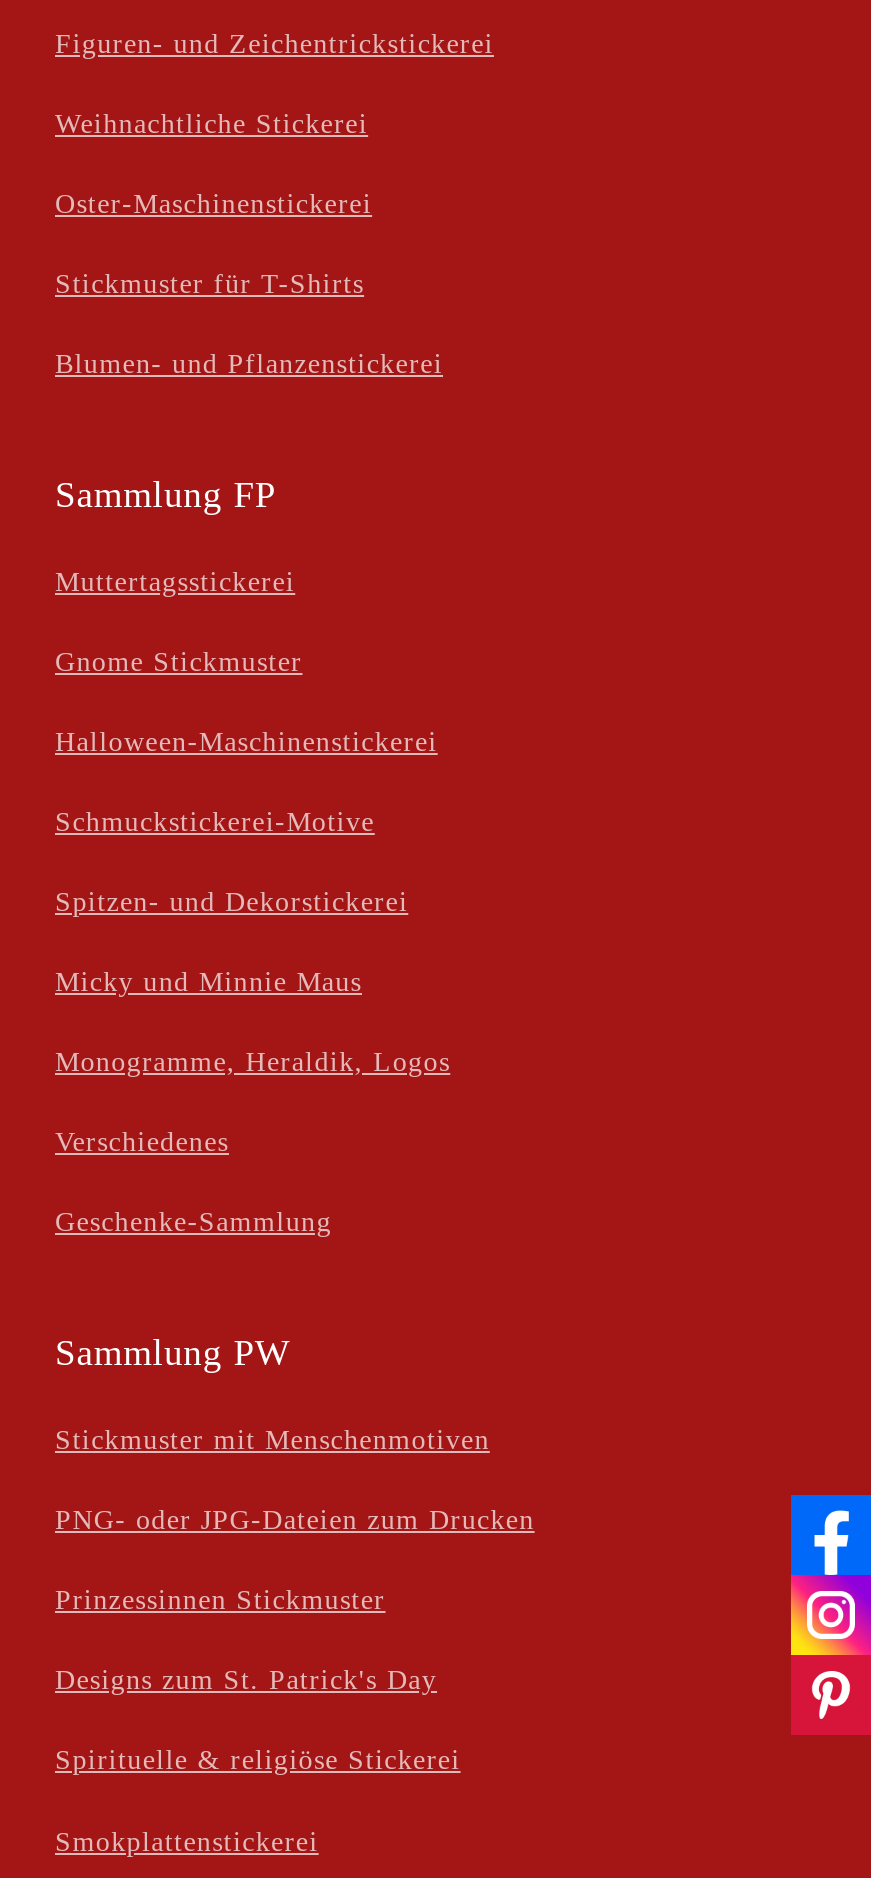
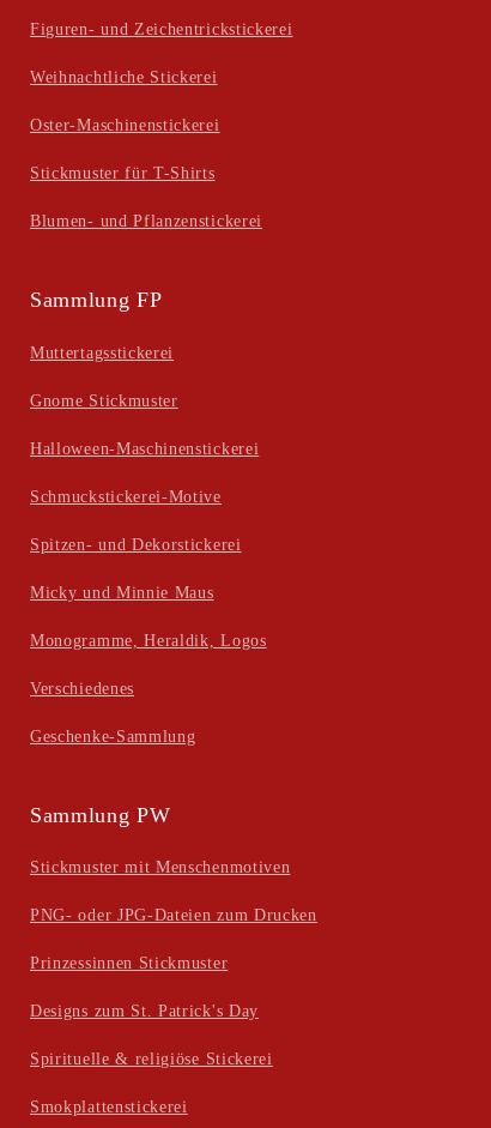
[789,1492,865,1736] [image] -> none

